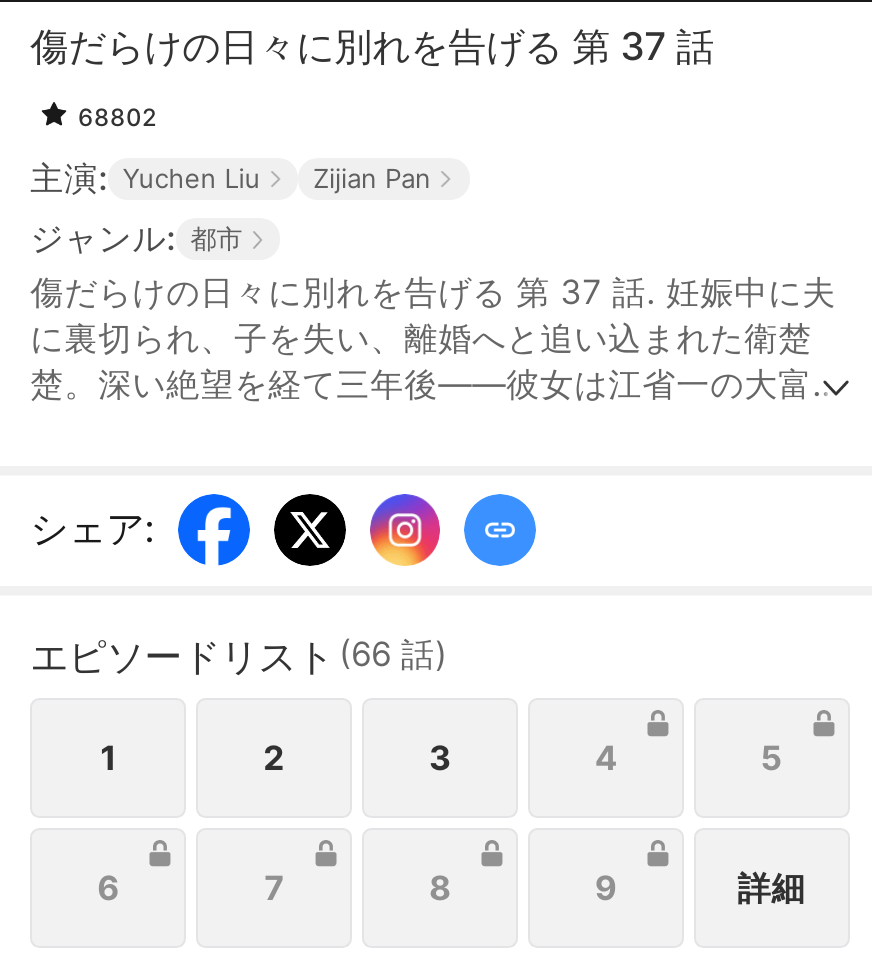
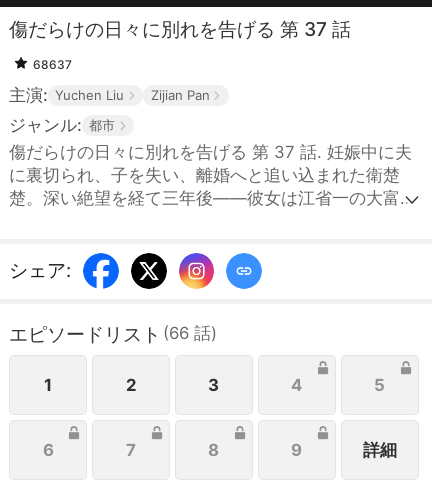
[78,101,156,131] 68802 -> [33,57,72,72] 68637

